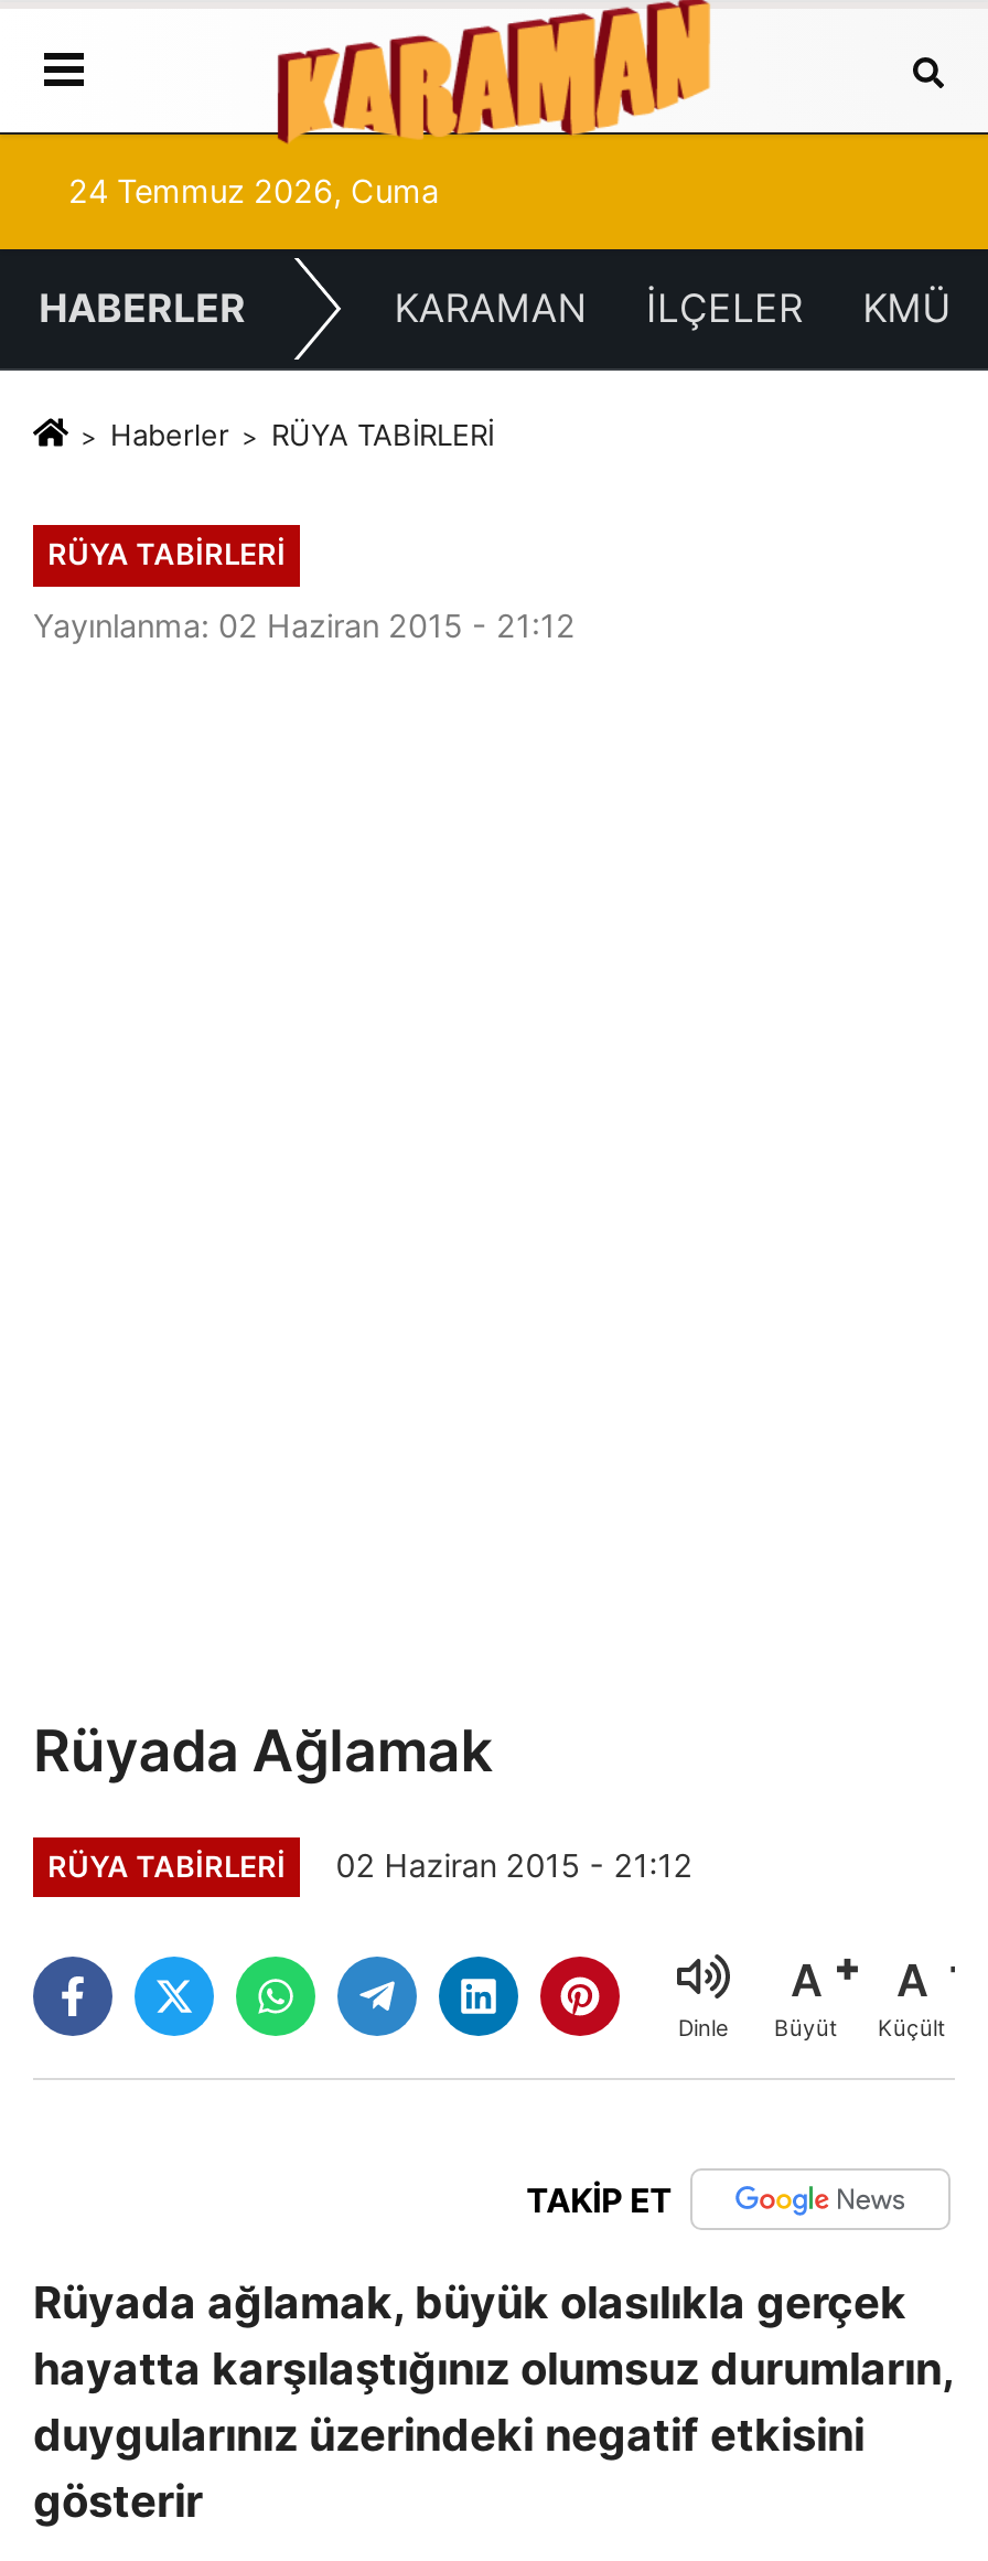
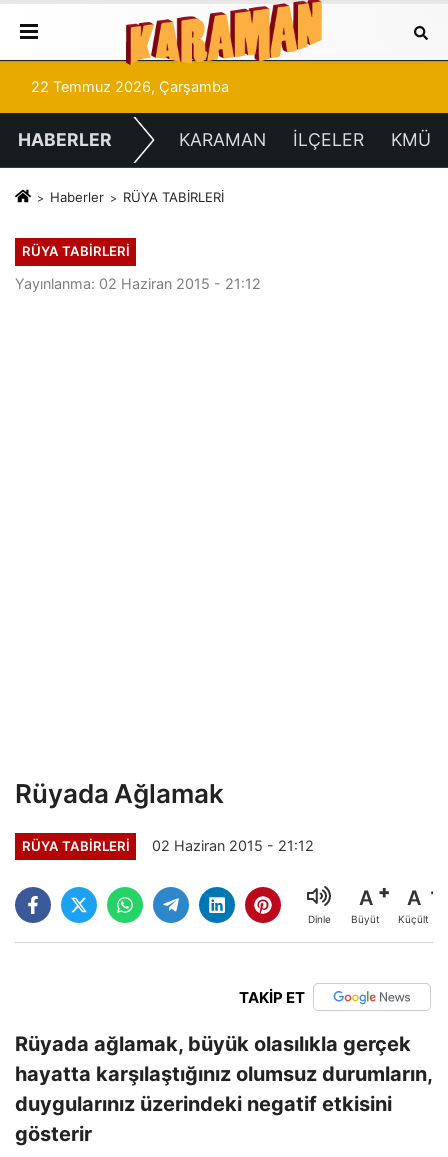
[68,172,439,212] 24 Temmuz 2026, Cuma -> [31,78,229,96] 22 Temmuz 2026, Çarşamba

